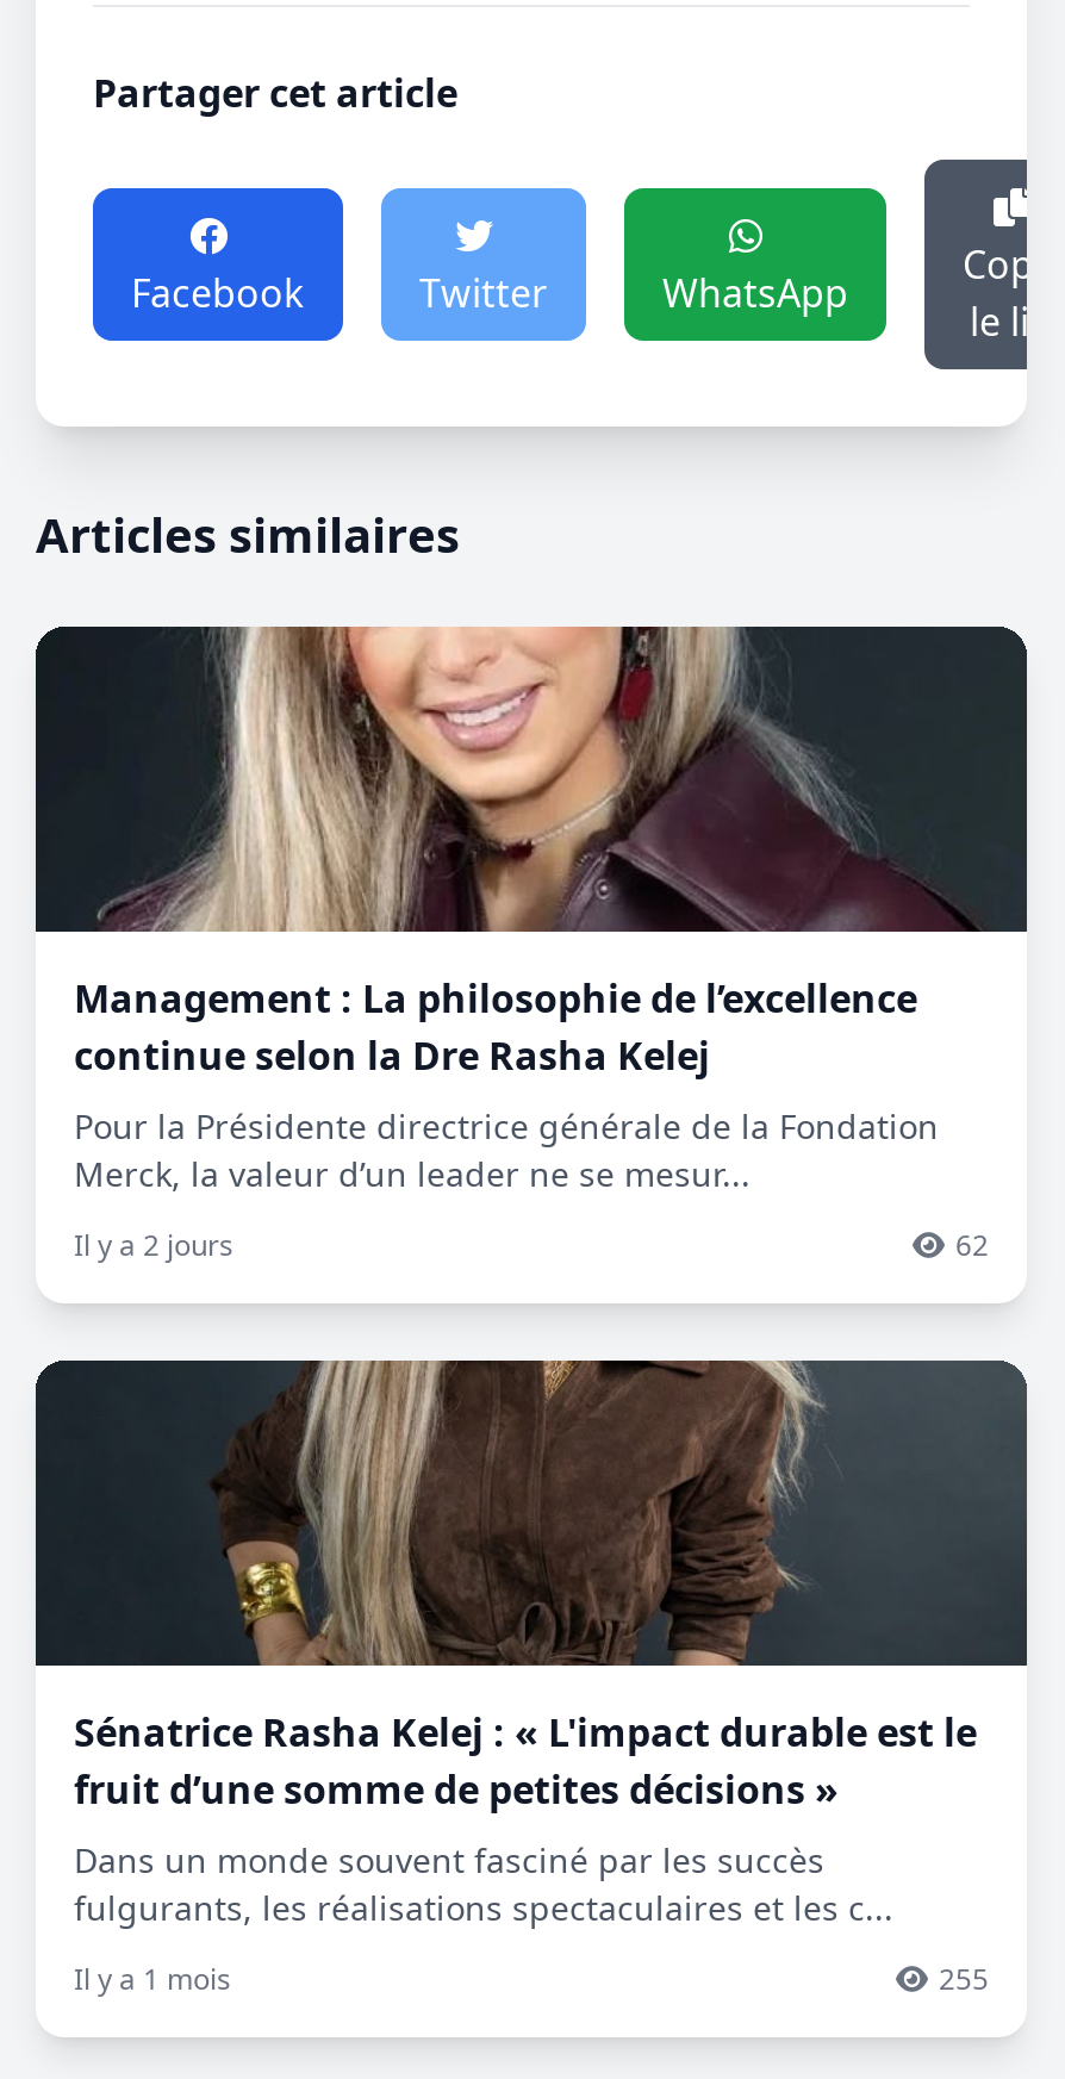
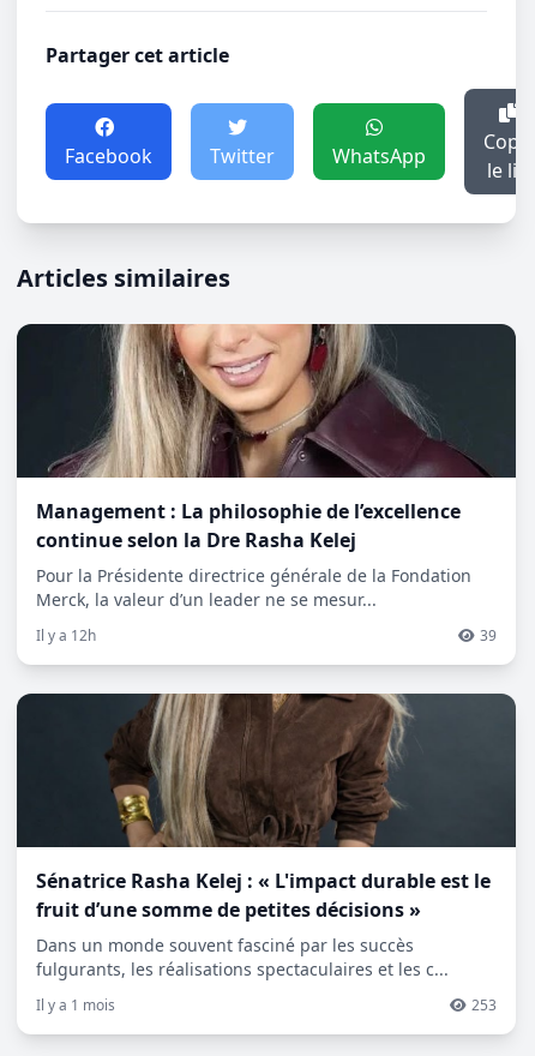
[74,1225,989,1265] Il y a 2 jours | 62 -> [36,625,497,645] Il y a 12h | 39
[939,1958,989,1999] 255 -> [471,995,497,1015] 253

